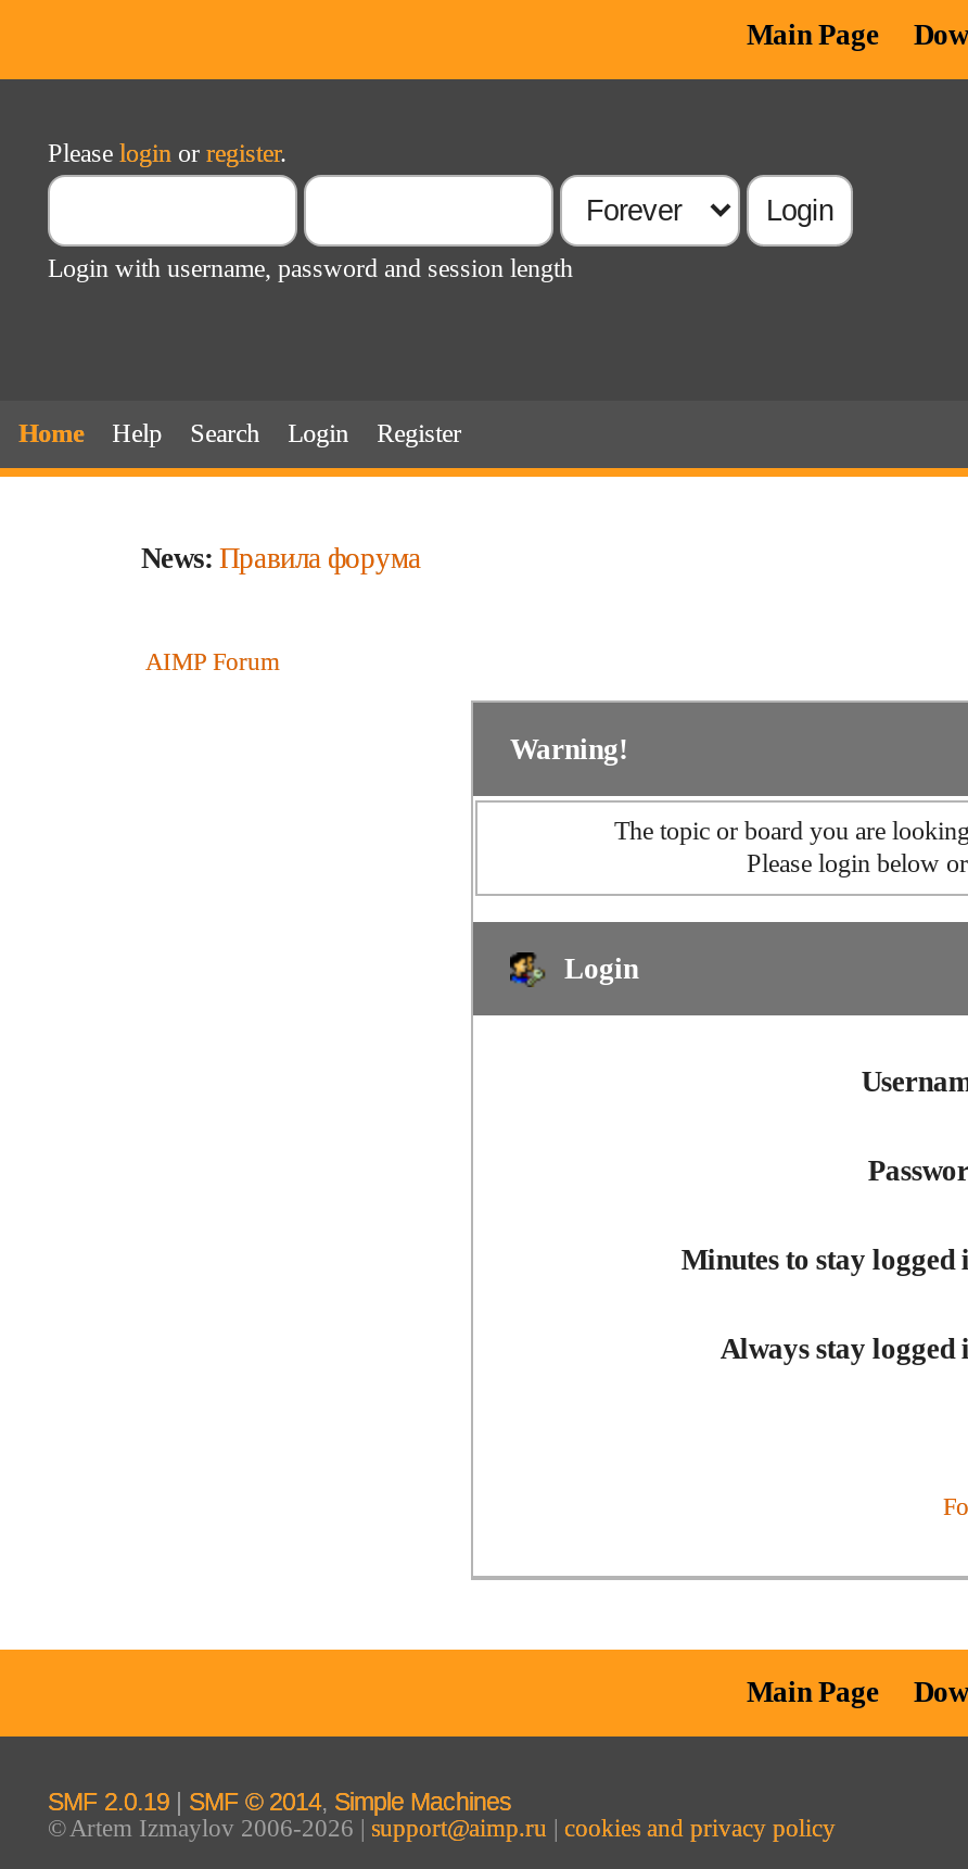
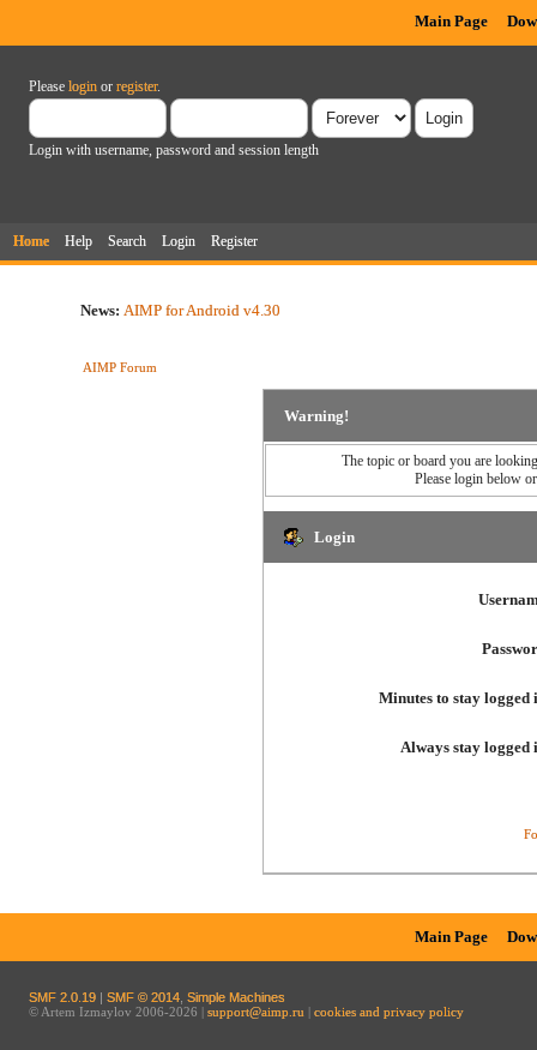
[141,542,421,574] News: Правила форума -> [80,301,280,319] News: AIMP for Android v4.30

